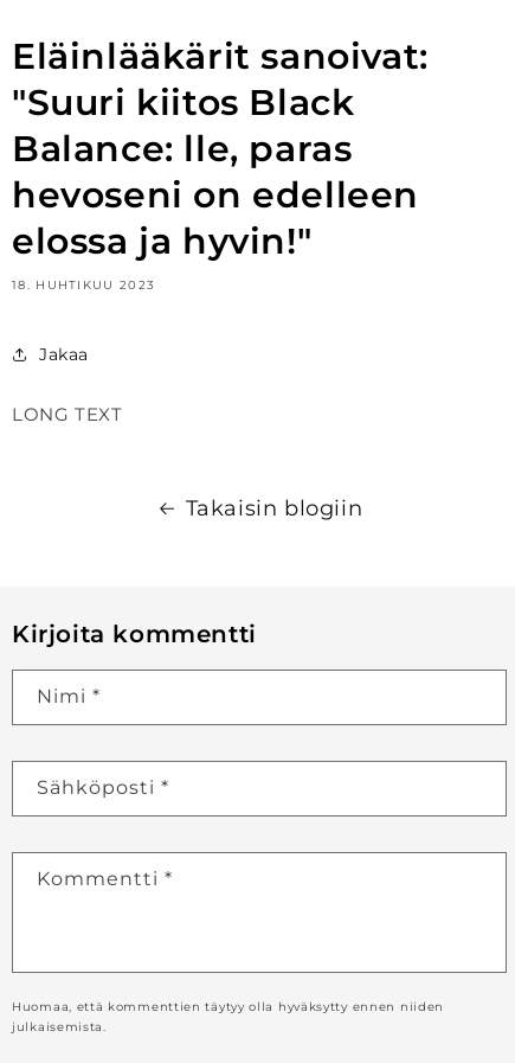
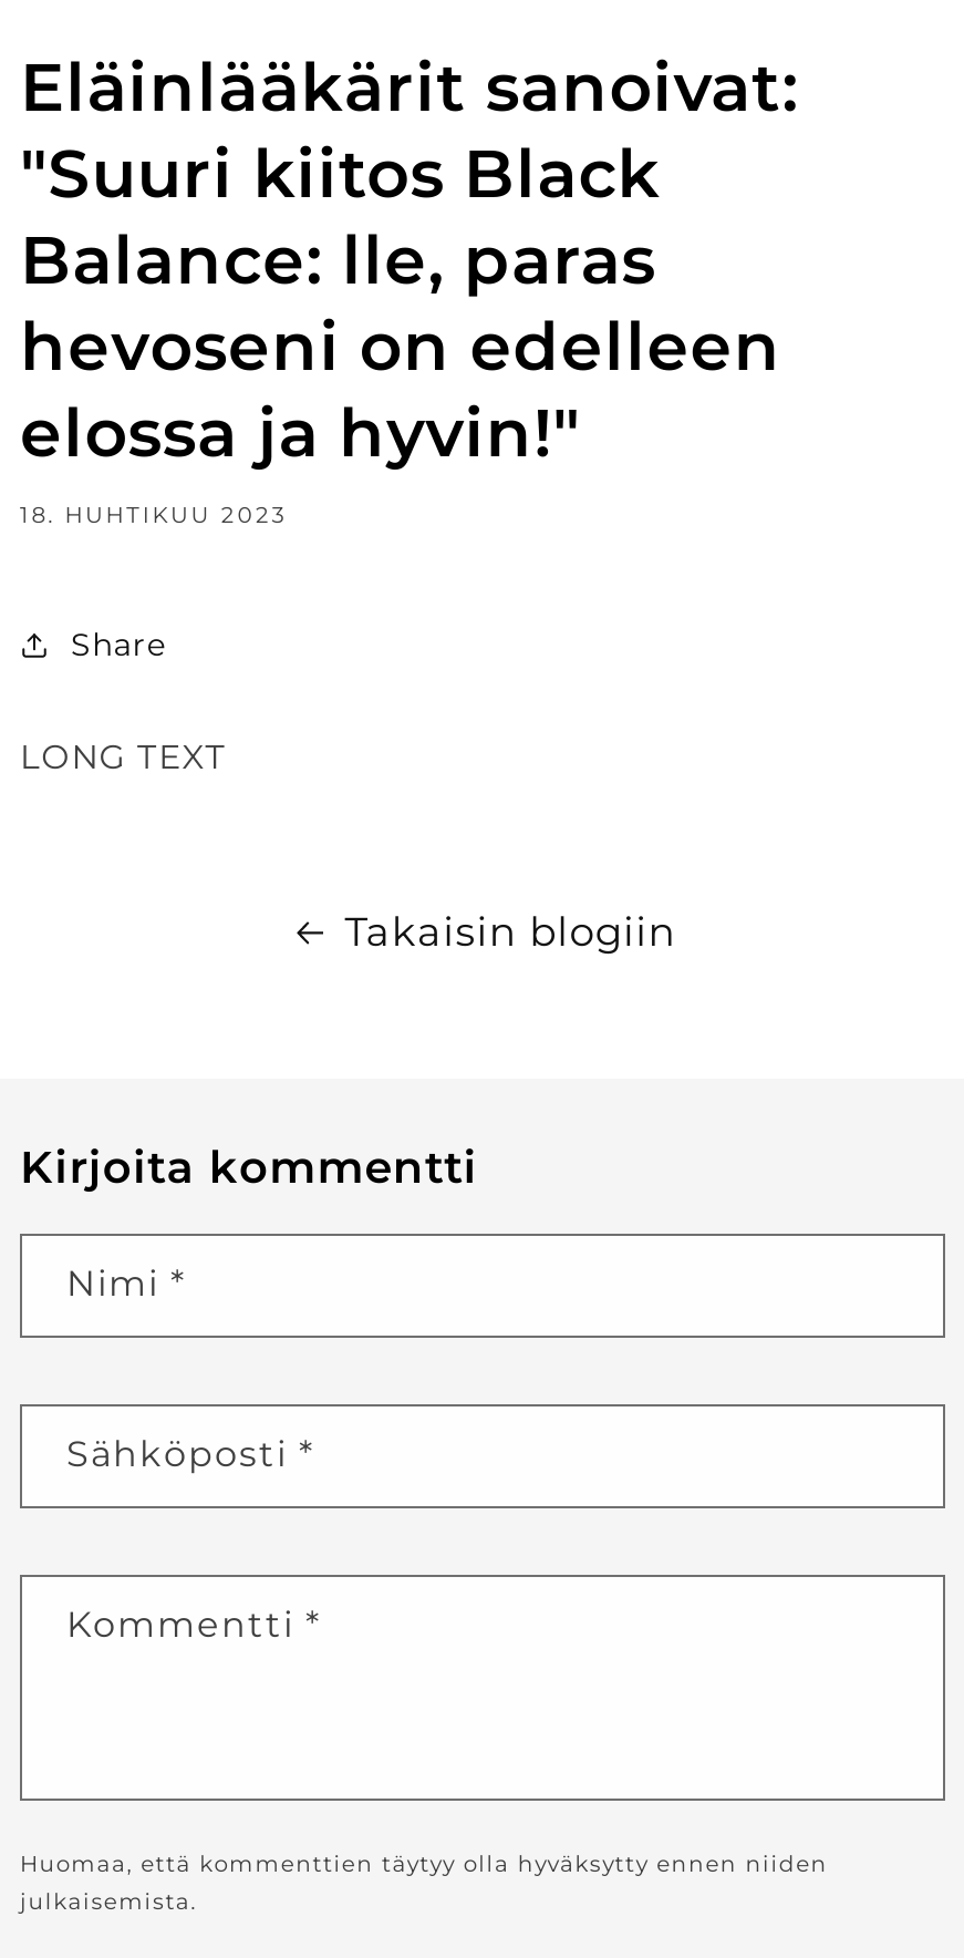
[39,343,89,364] Jakaa -> [71,624,166,663] Share

